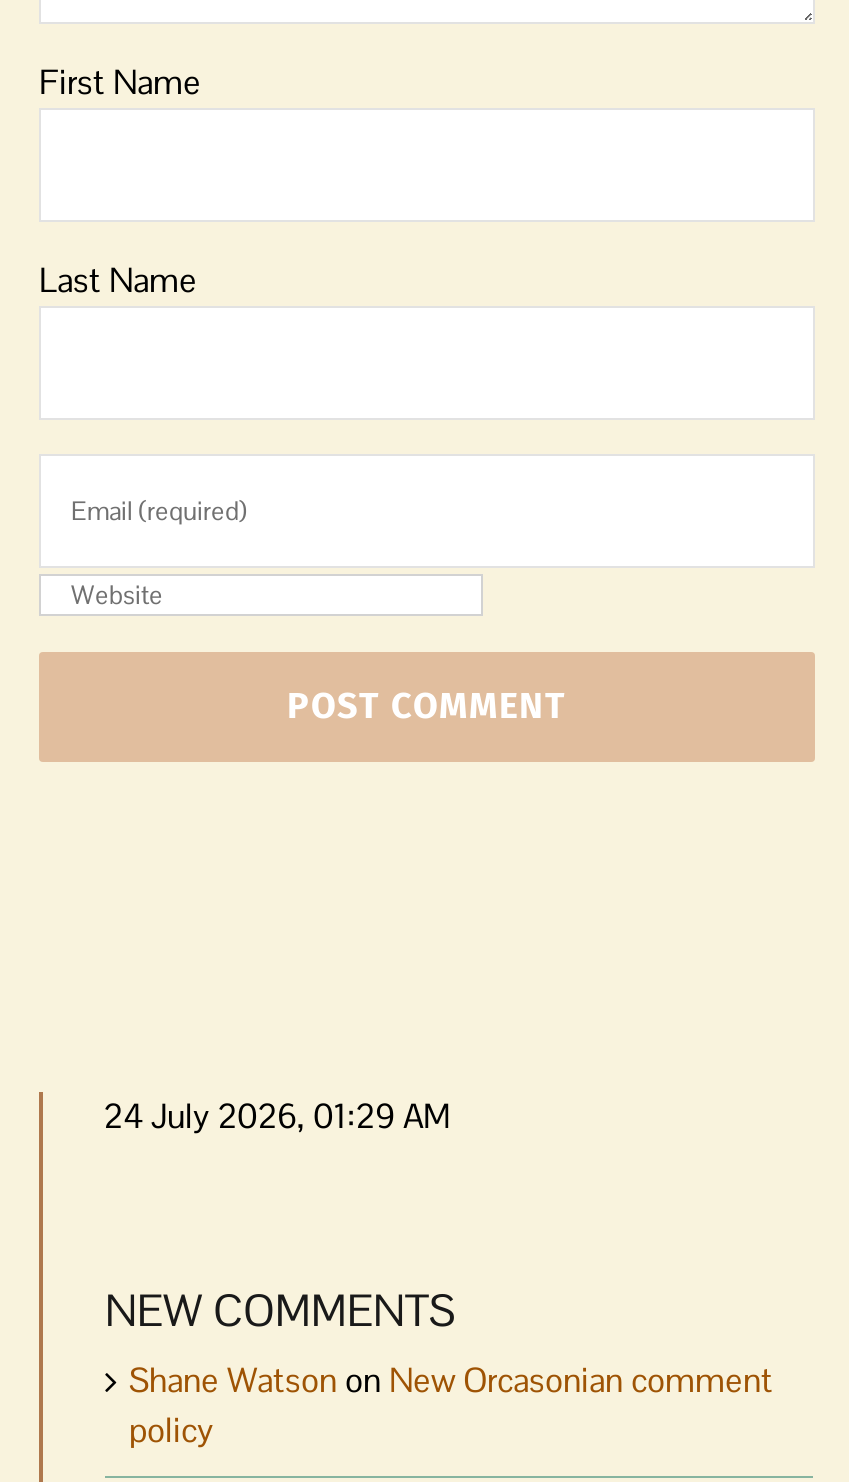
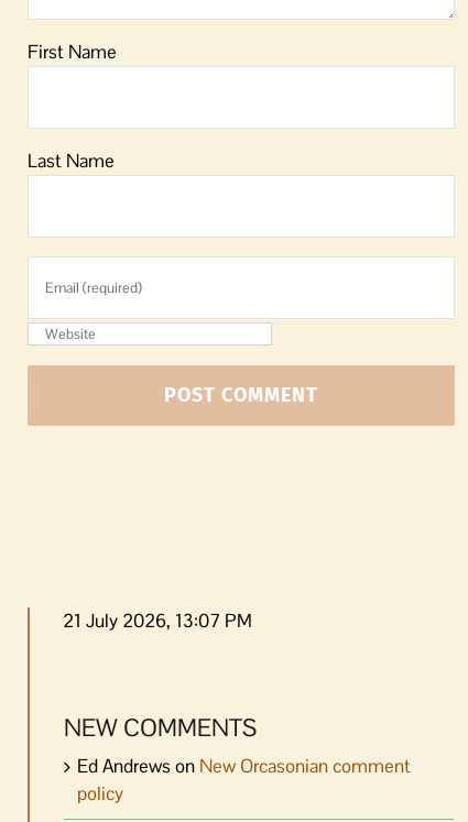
[103,1094,451,1138] 24 July 2026, 01:29 AM -> [63,609,252,633] 21 July 2026, 13:07 PM
[129,1357,773,1401] Shane Watson on New Orcasonian comment -> [77,753,411,777] Ed Andrews on New Orcasonian comment

